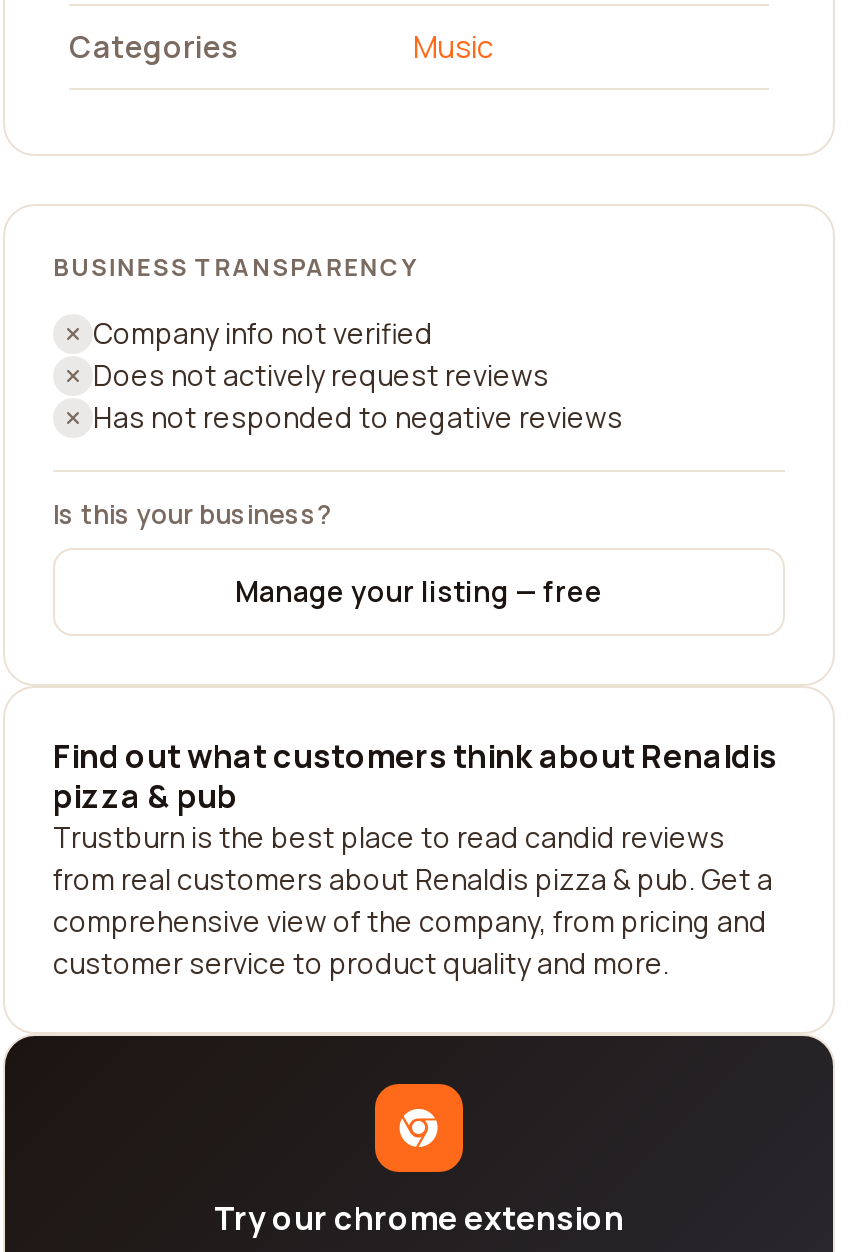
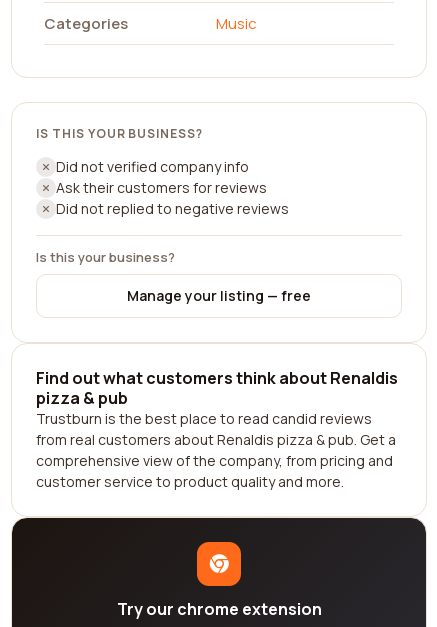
[53,250,417,284] BUSINESS TRANSPARENCY -> [36,125,203,142] IS THIS YOUR BUSINESS?
[93,314,623,436] Company info not verified | Does not actively request reviews | Has not responded to negative reviews -> [56,157,289,218] Did not verified company info | Ask their customers for reviews | Did not replied to negative reviews

